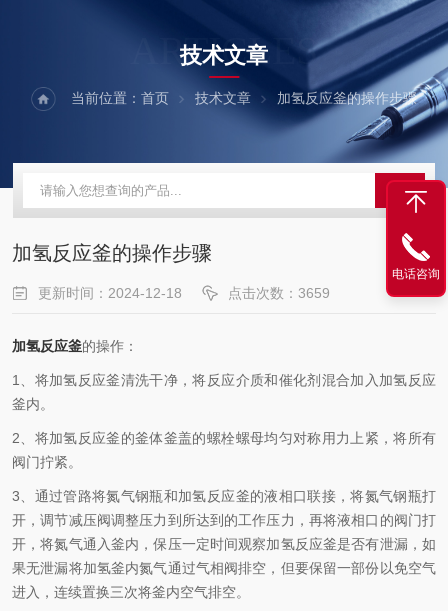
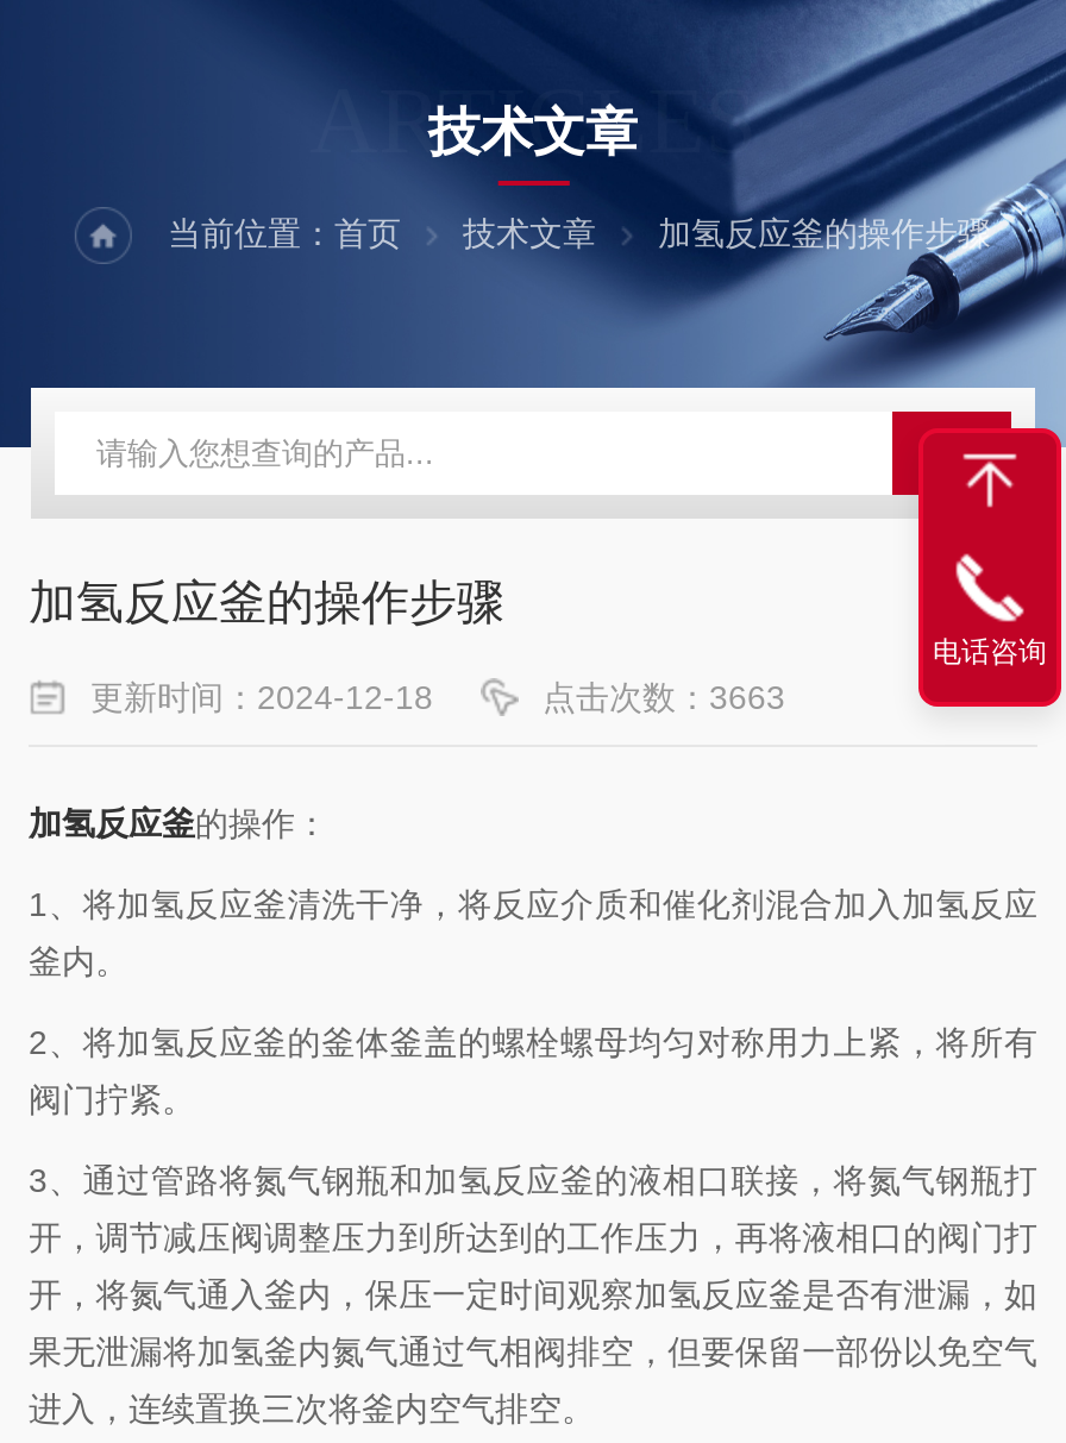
[228,285,330,301] 点击次数：3659 -> [543,678,785,716] 点击次数：3663

